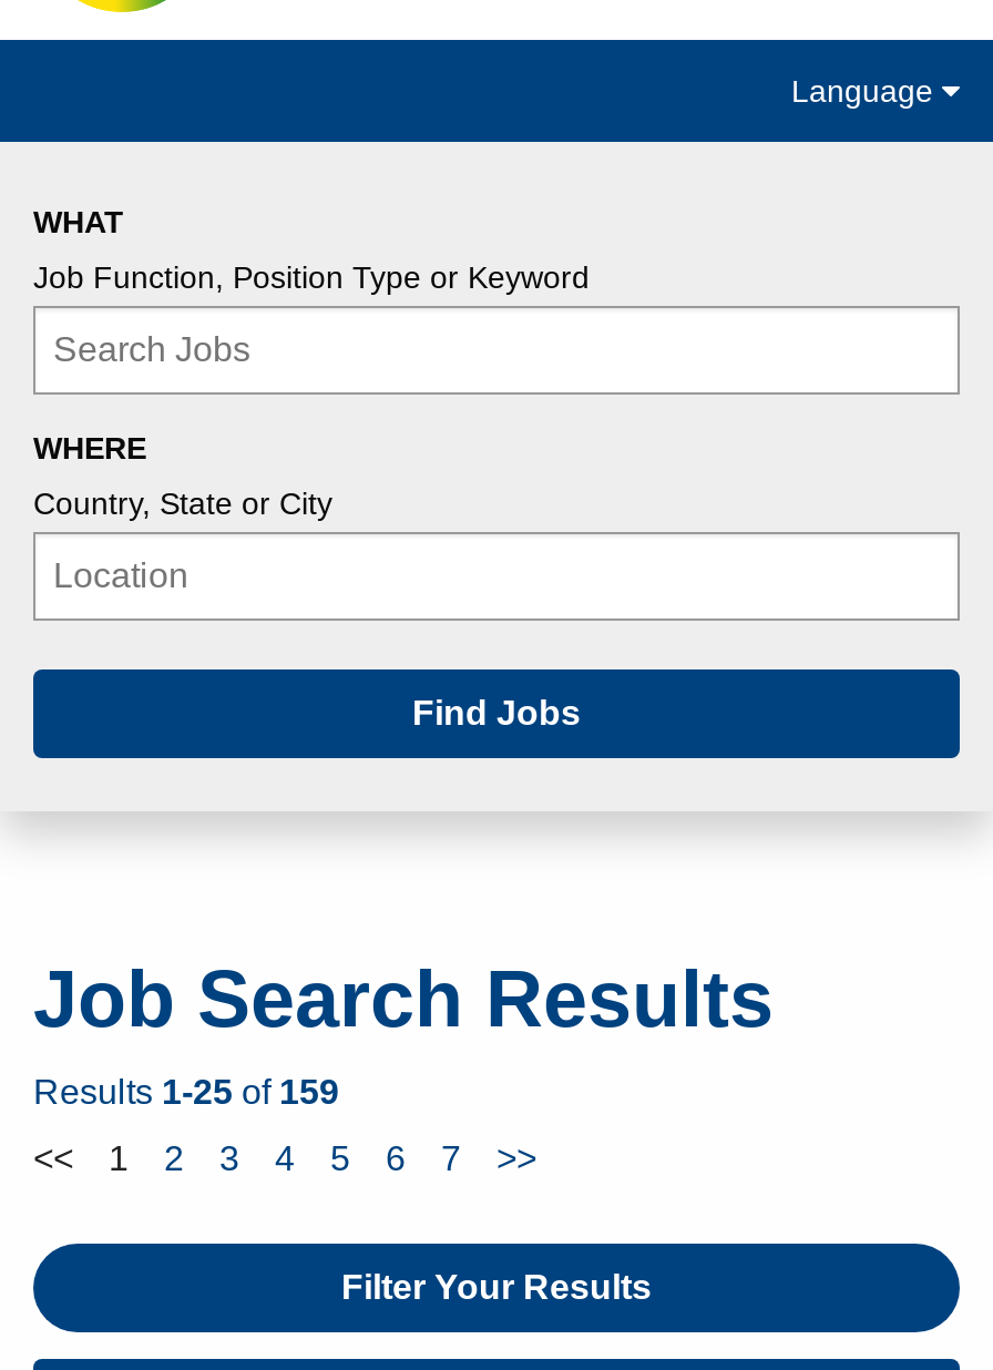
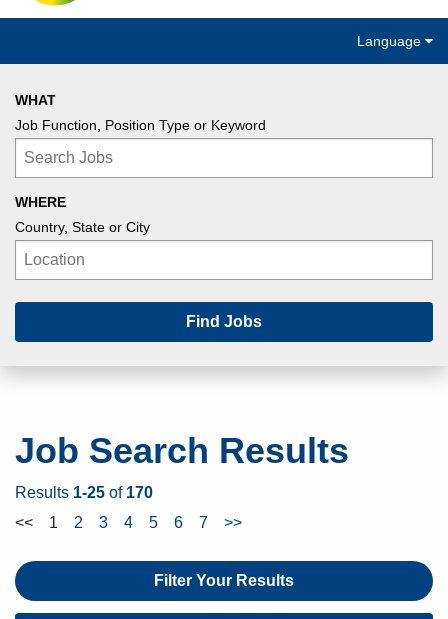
[33,1073,339,1111] Results 1-25 of 159 -> [15,484,153,501] Results 1-25 of 170

